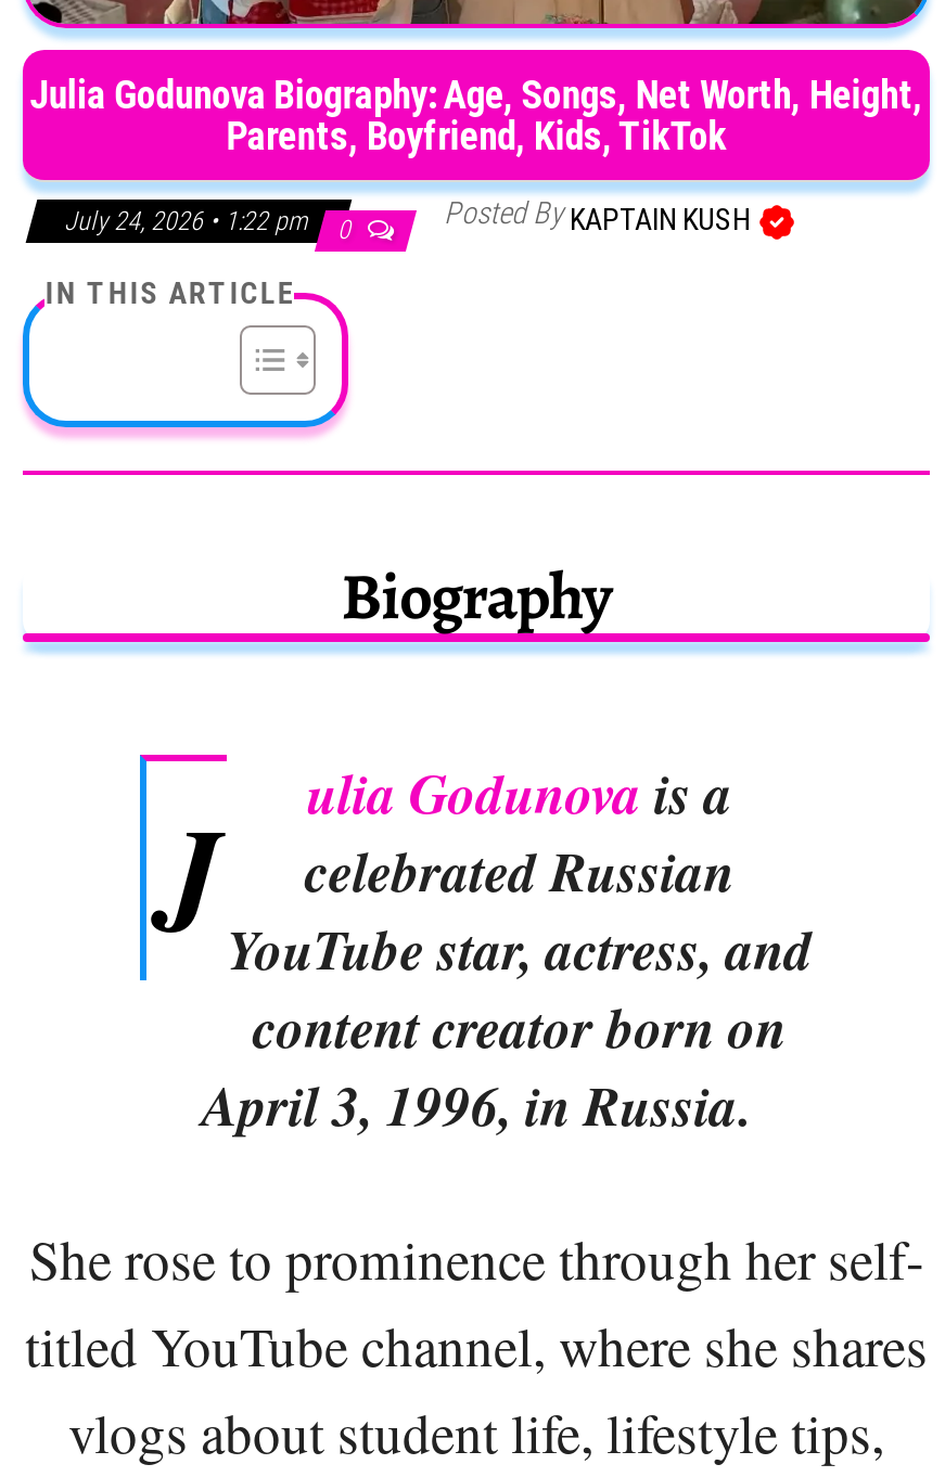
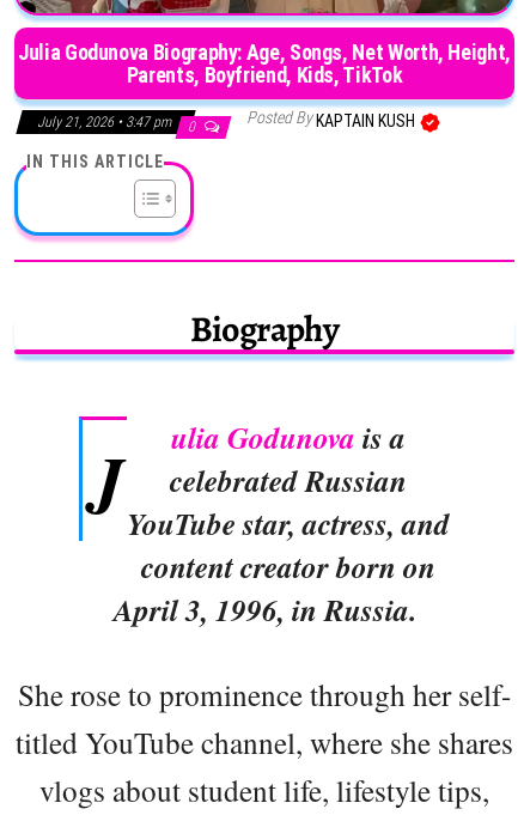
[64,205,357,244] July 24, 2026 • 1:22 pm 0 -> [37,113,199,135] July 21, 2026 • 3:47 pm 0

